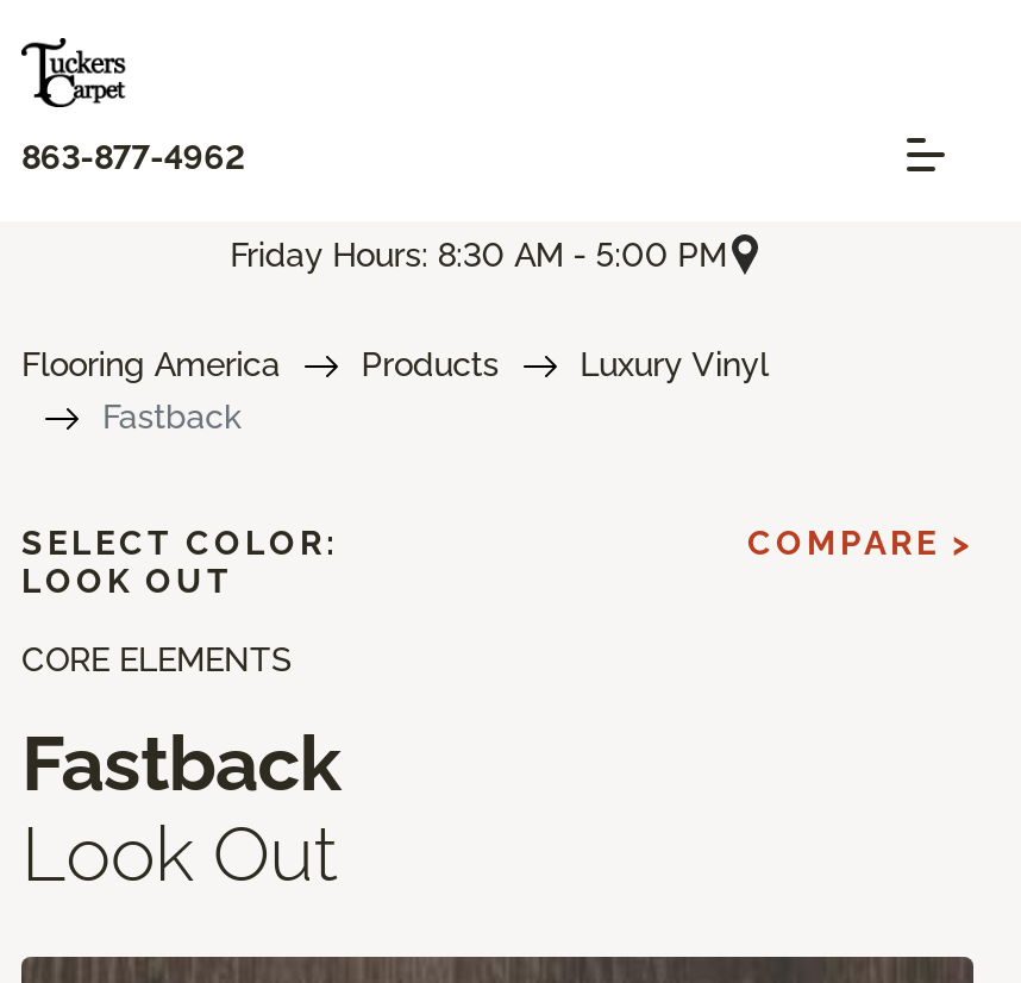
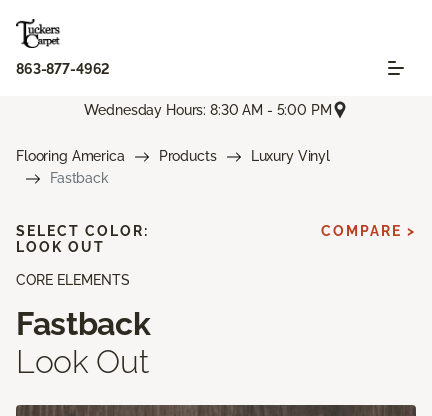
[230,235,727,273] Friday Hours: 8:30 AM - 5:00 PM -> [84,102,332,118] Wednesday Hours: 8:30 AM - 5:00 PM

